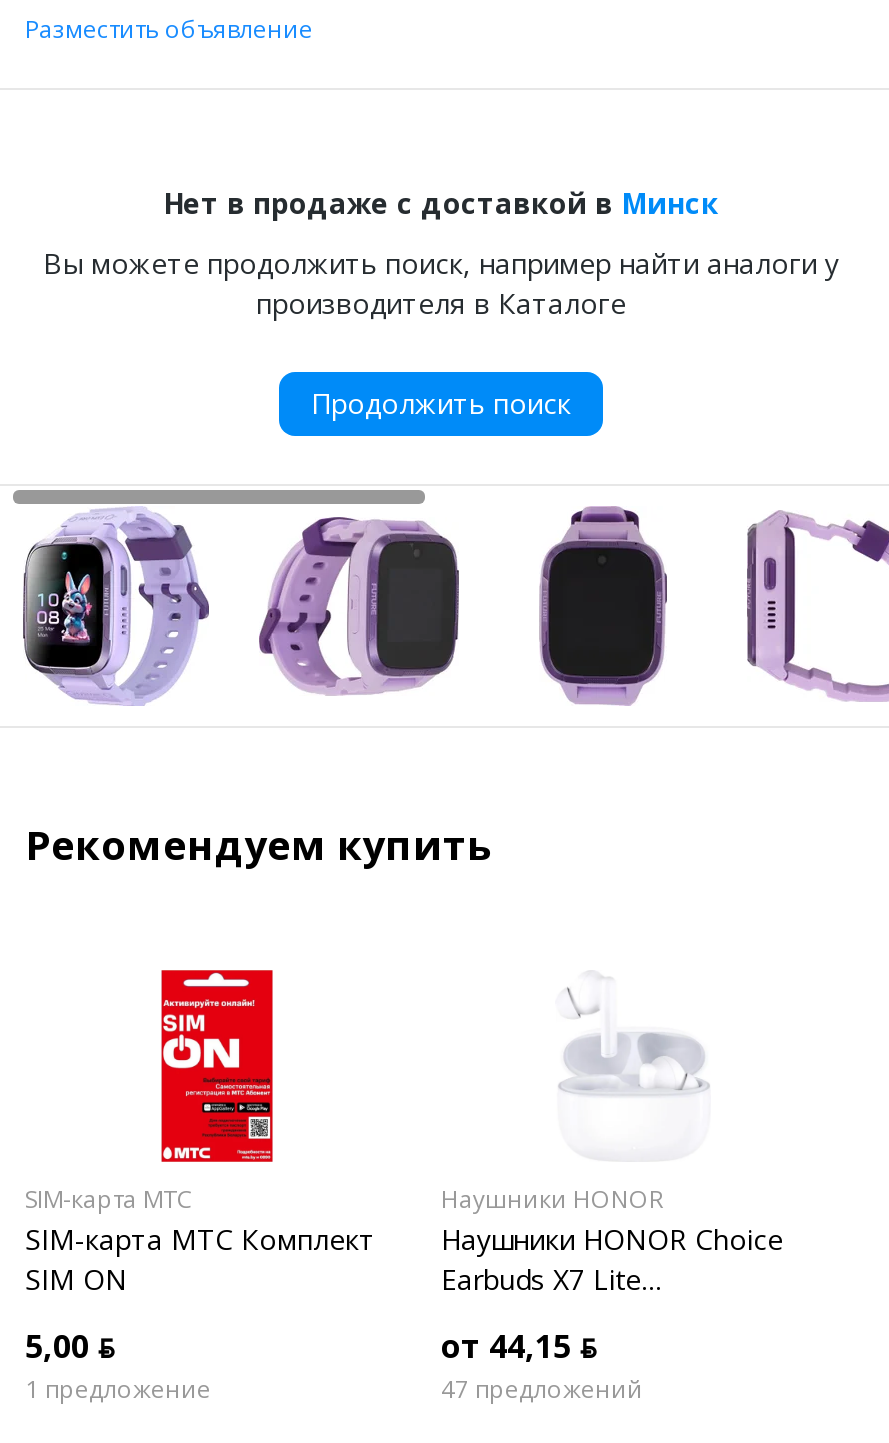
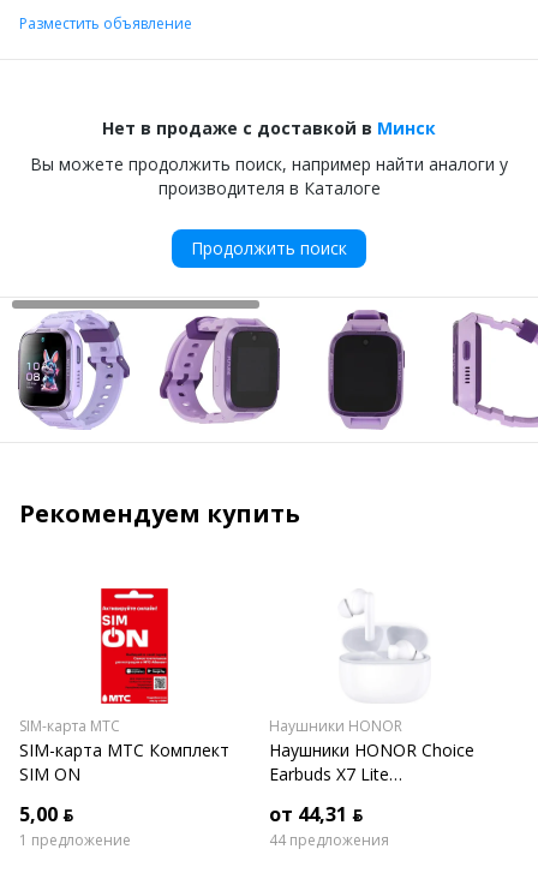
[441,1324,643,1406] от 44,15 ƃ | 47 предложений -> [269,801,389,850] от 44,31 ƃ | 44 предложения

